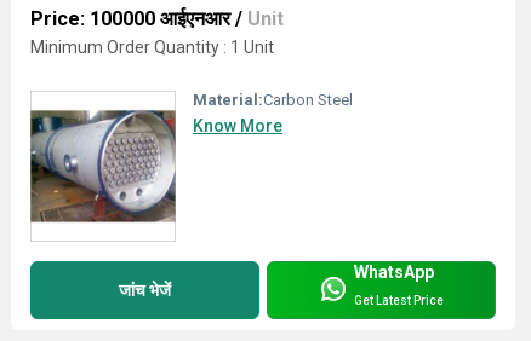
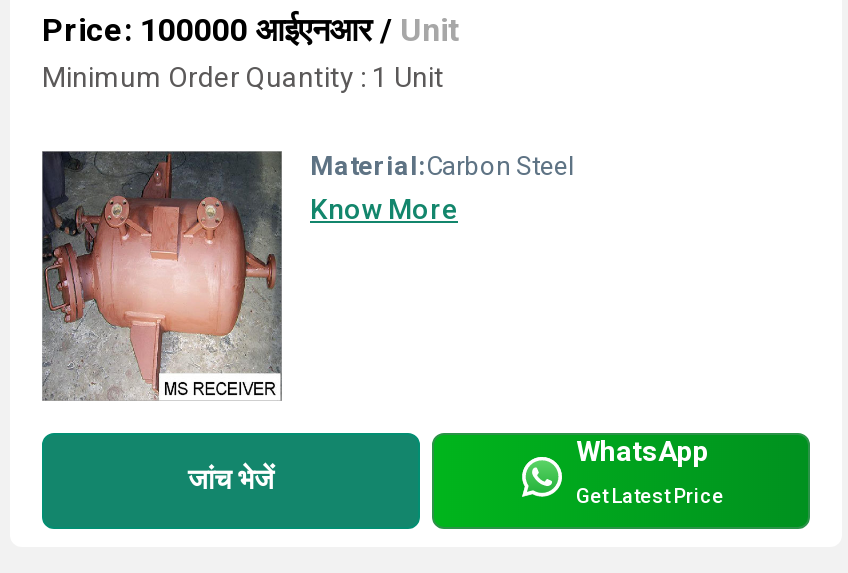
[30,92,176,242] [image] -> [40,150,284,402] [image]

